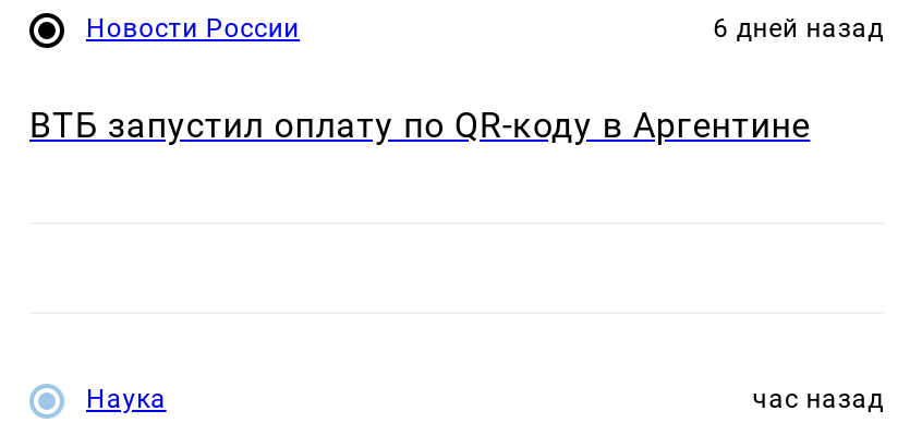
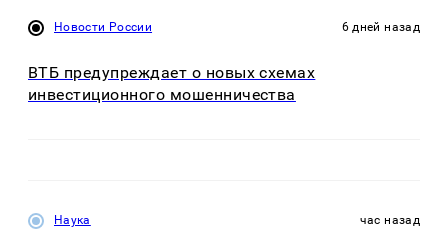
[29,105,810,146] ВТБ запустил оплату по QR-коду в Аргентине -> [28,62,315,103] ВТБ предупреждает о новых схемах | инвестиционного мошенничества

